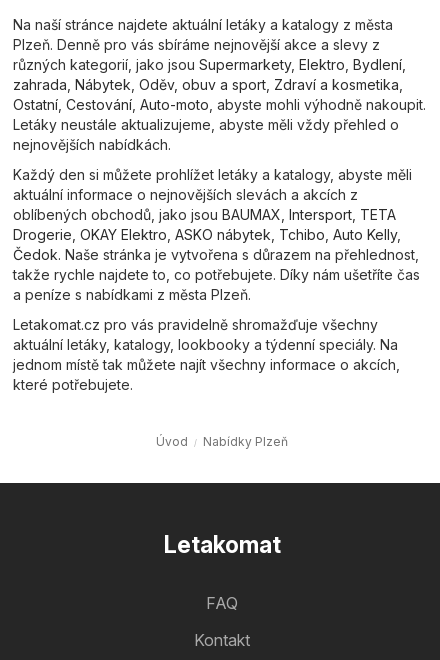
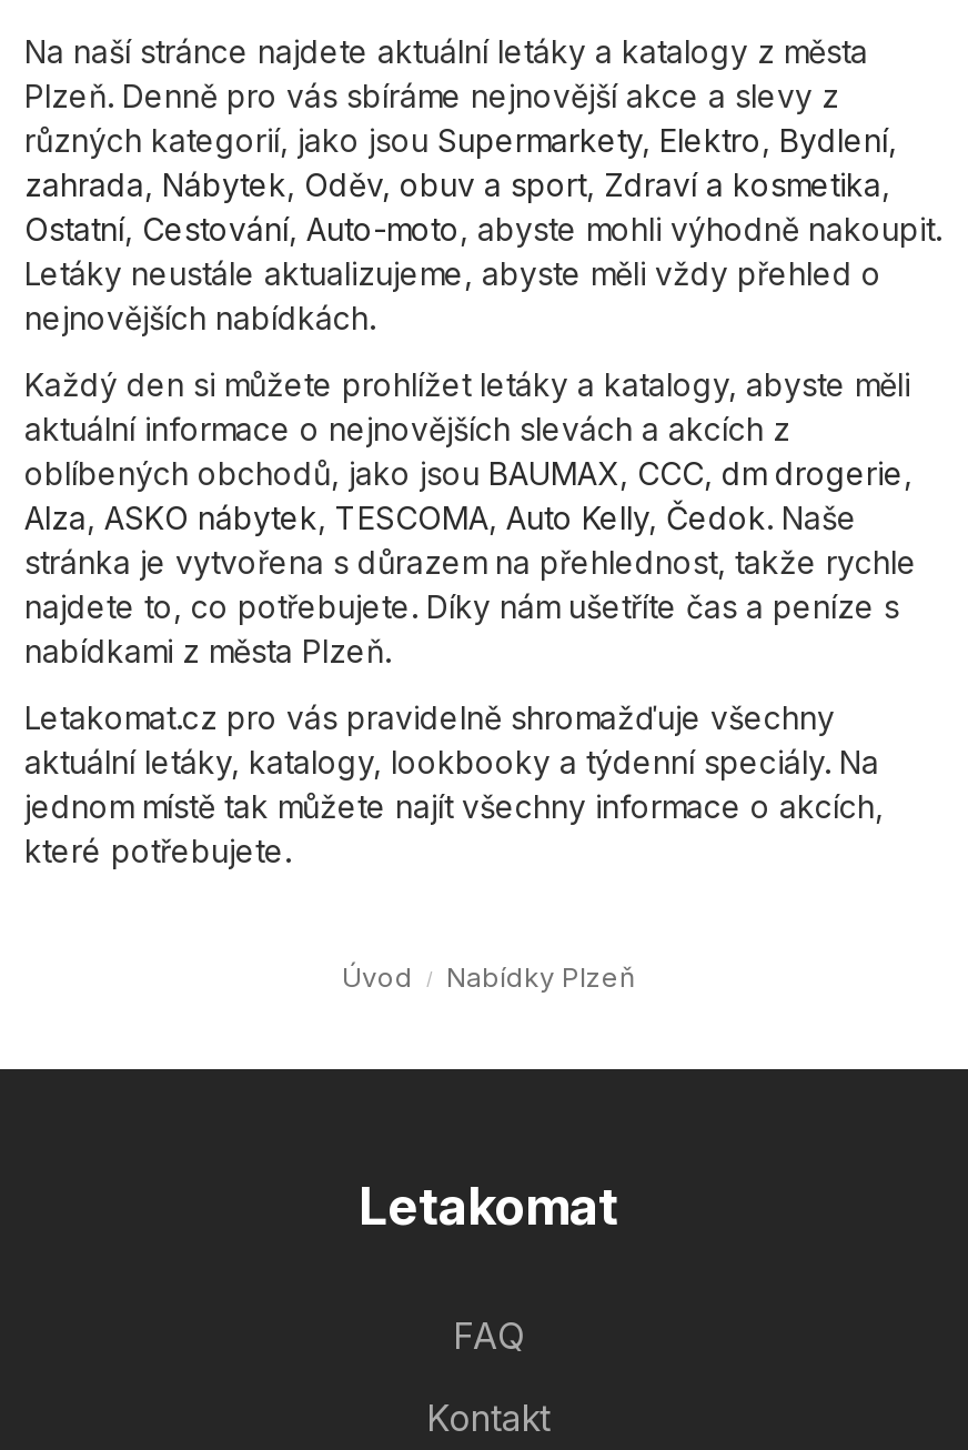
[13,206,420,303] oblíbených obchodů, jako jsou BAUMAX, Intersport, TETA | Drogerie, OKAY Elektro, ASKO nábytek, Tchibo, Auto Kelly, | Čedok. Naše stránka je vytvořena s důrazem na přehlednost, | takže rychle najdete to, co potřebujete. Díky nám ušetříte čas | a peníze s nabídkami z města Plzeň. -> [24,453,917,668] oblíbených obchodů, jako jsou BAUMAX, CCC, dm drogerie, | Alza, ASKO nábytek, TESCOMA, Auto Kelly, Čedok. Naše | stránka je vytvořena s důrazem na přehlednost, takže rychle | najdete to, co potřebujete. Díky nám ušetříte čas a peníze s | nabídkami z města Plzeň.

